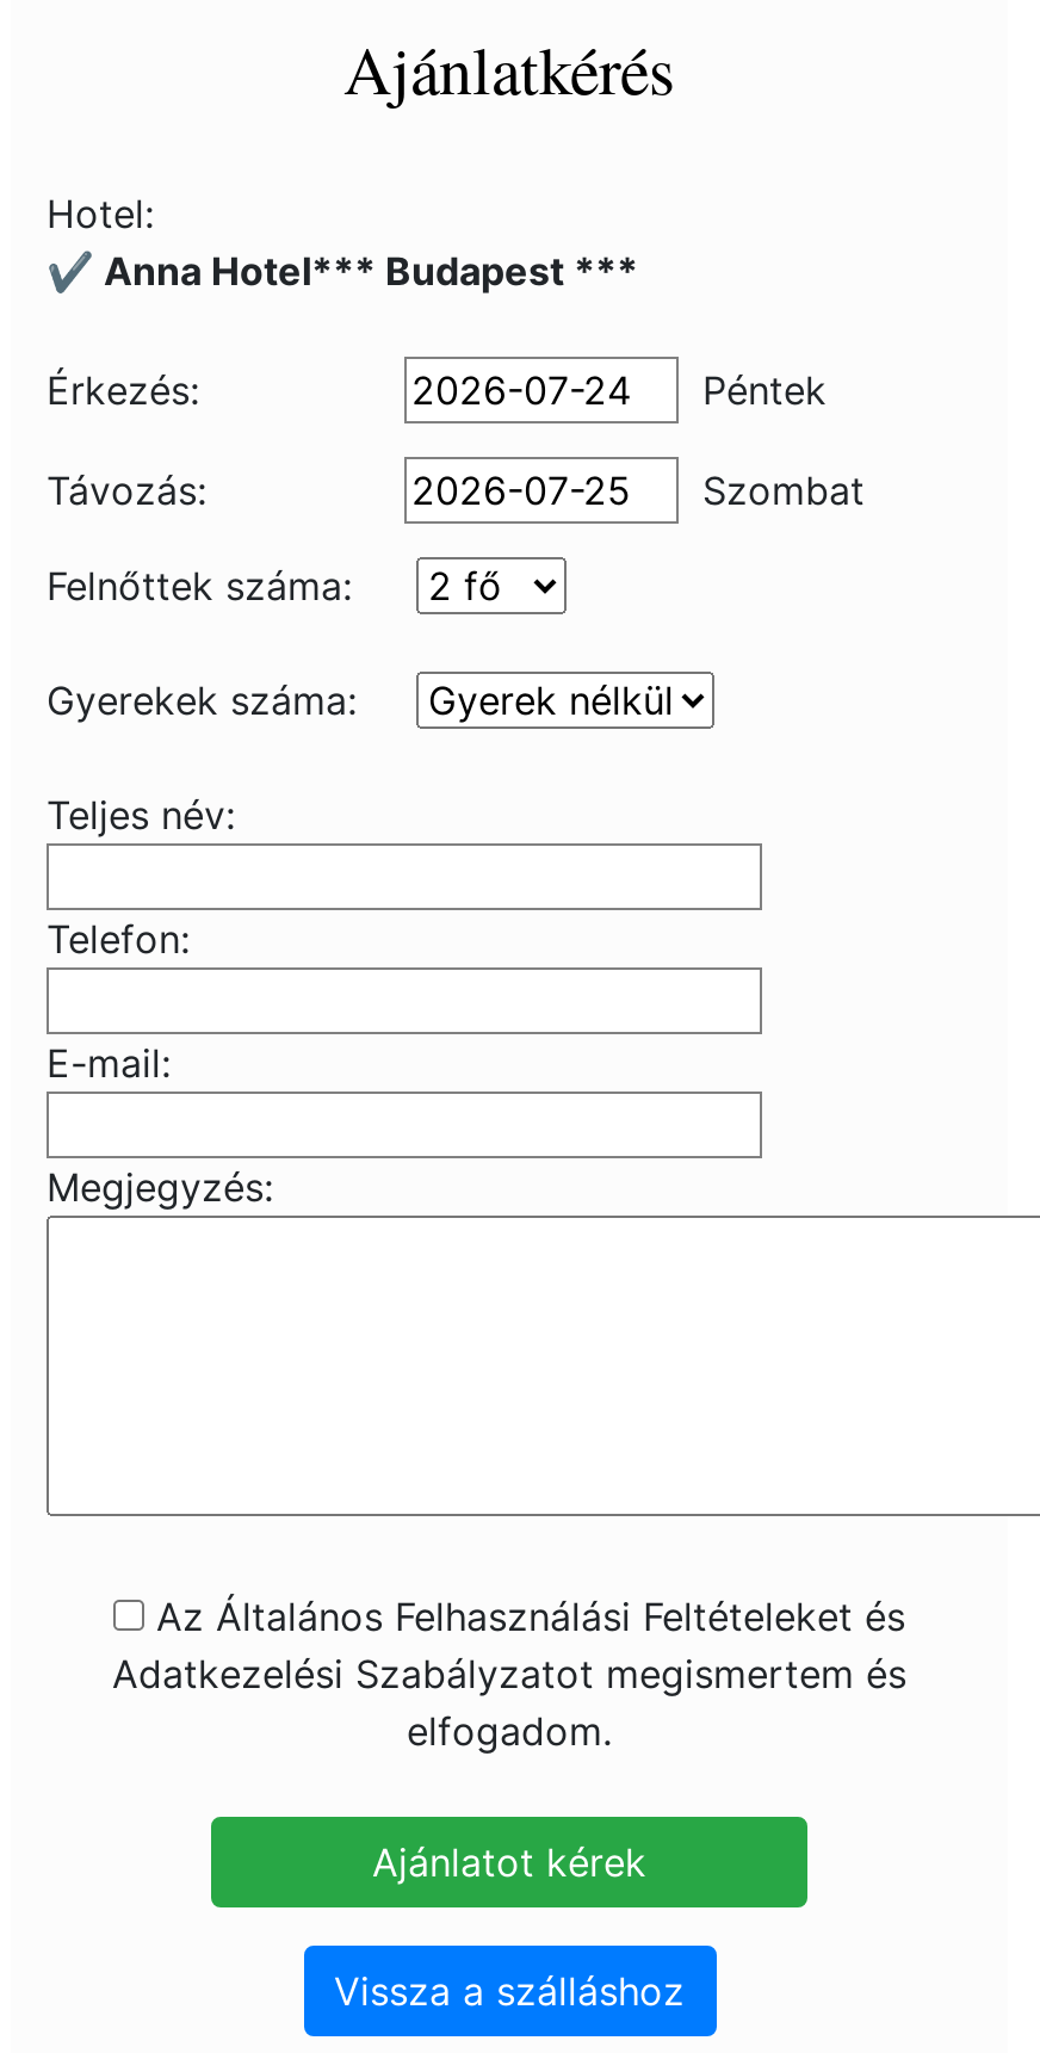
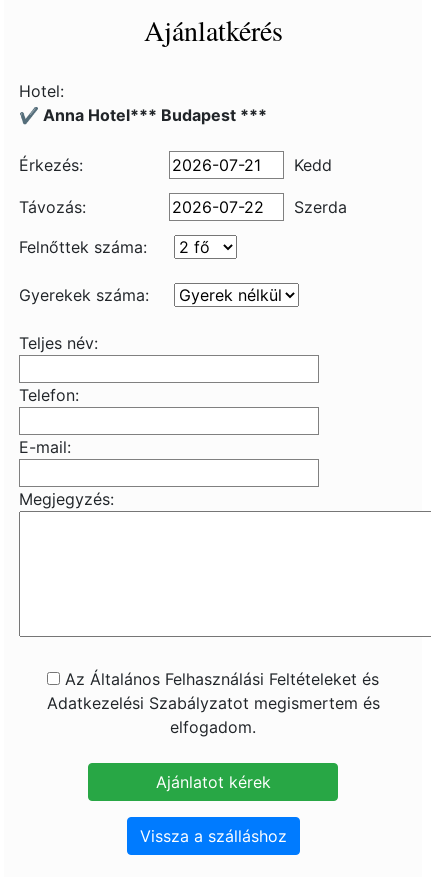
[702,366,827,414] Péntek -> [294,155,332,175] Kedd
[702,466,865,514] Szombat -> [294,197,347,217] Szerda

